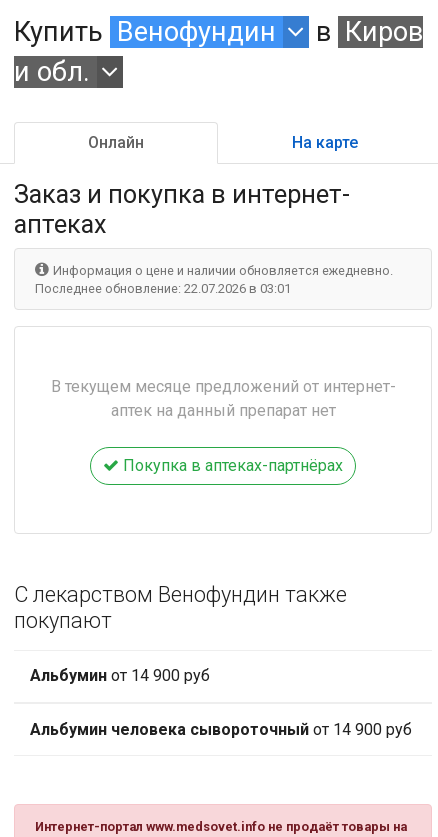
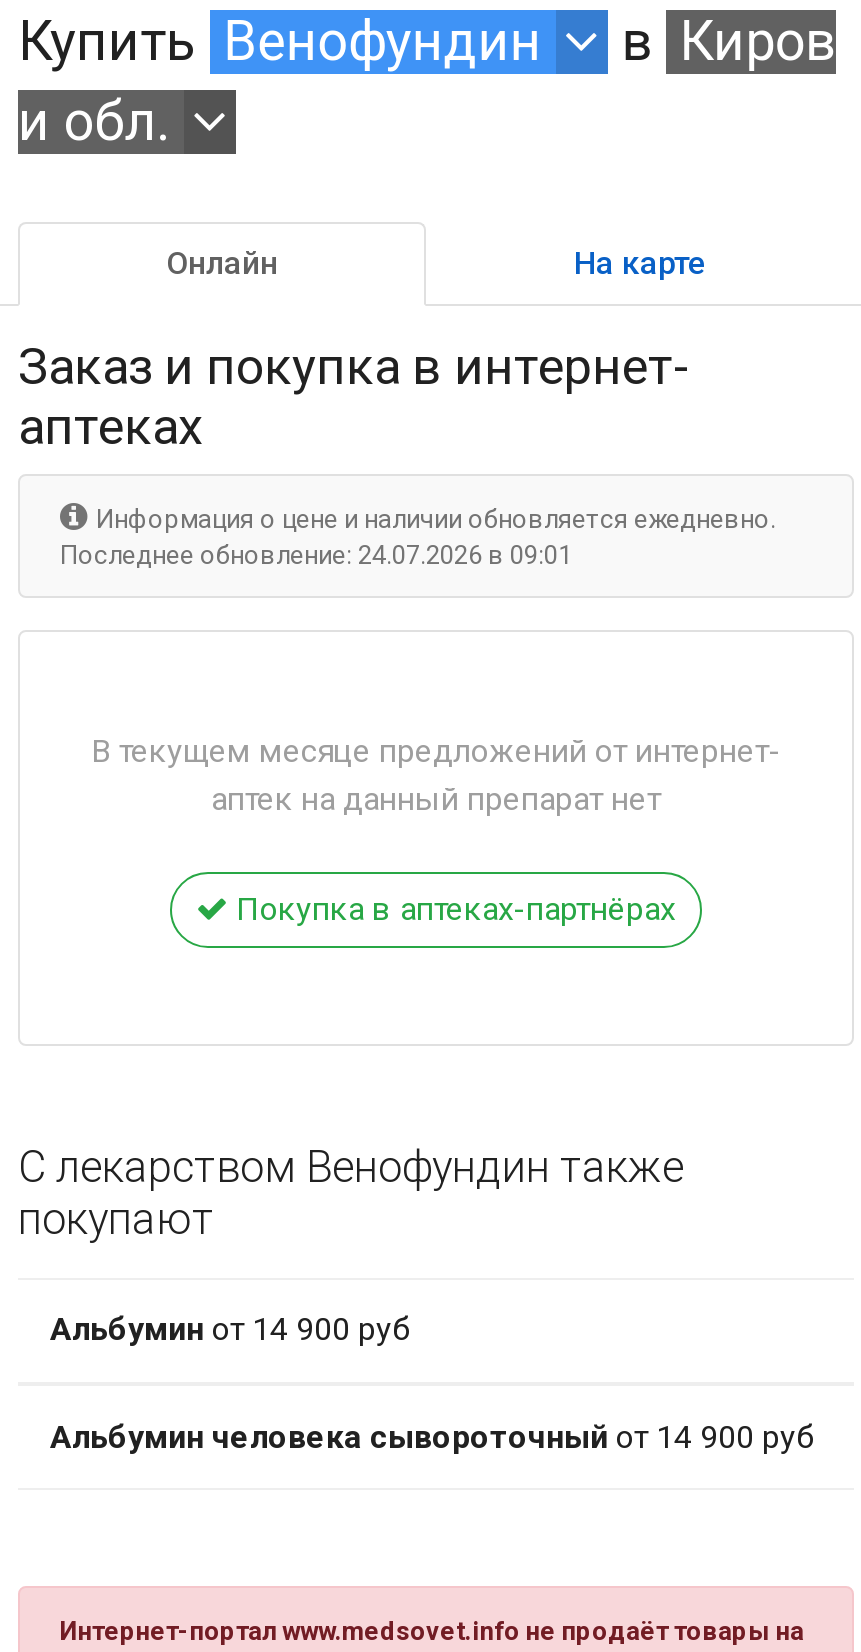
[35,281,291,296] Последнее обновление: 22.07.2026 в 03:01 -> [60,540,572,570] Последнее обновление: 24.07.2026 в 09:01

